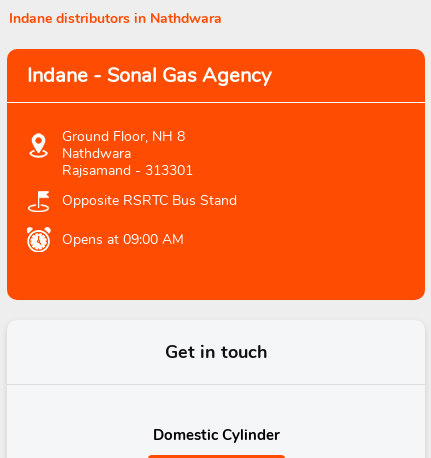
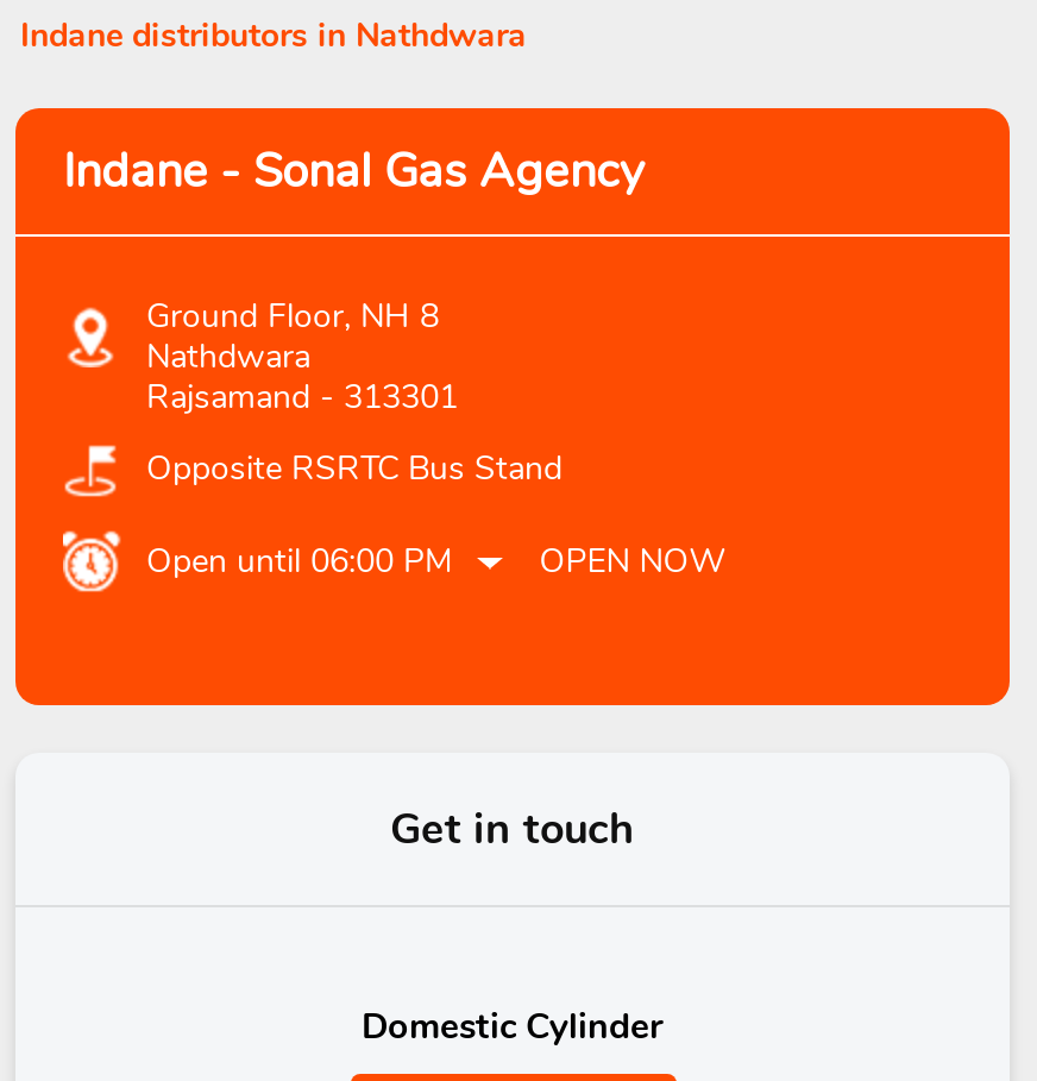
[62,230,184,249] Opens at 09:00 AM -> [146,539,725,584] Open until 06:00 PM | OPEN NOW

